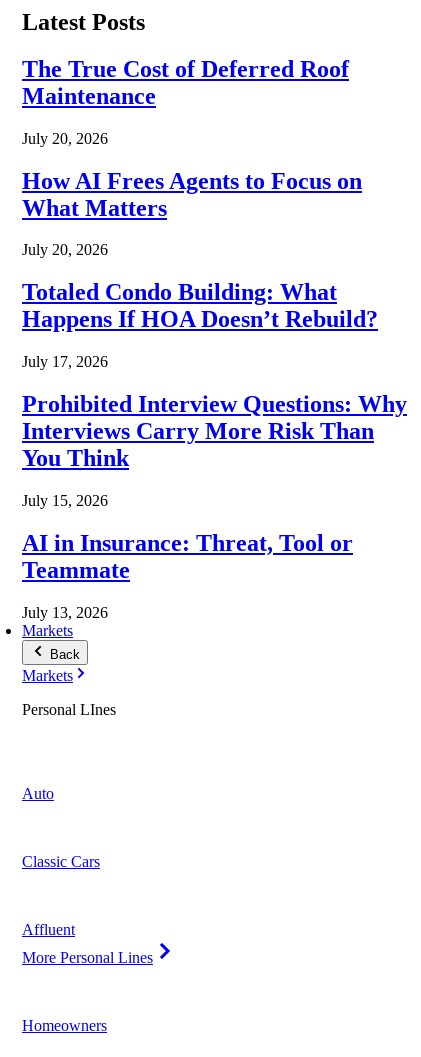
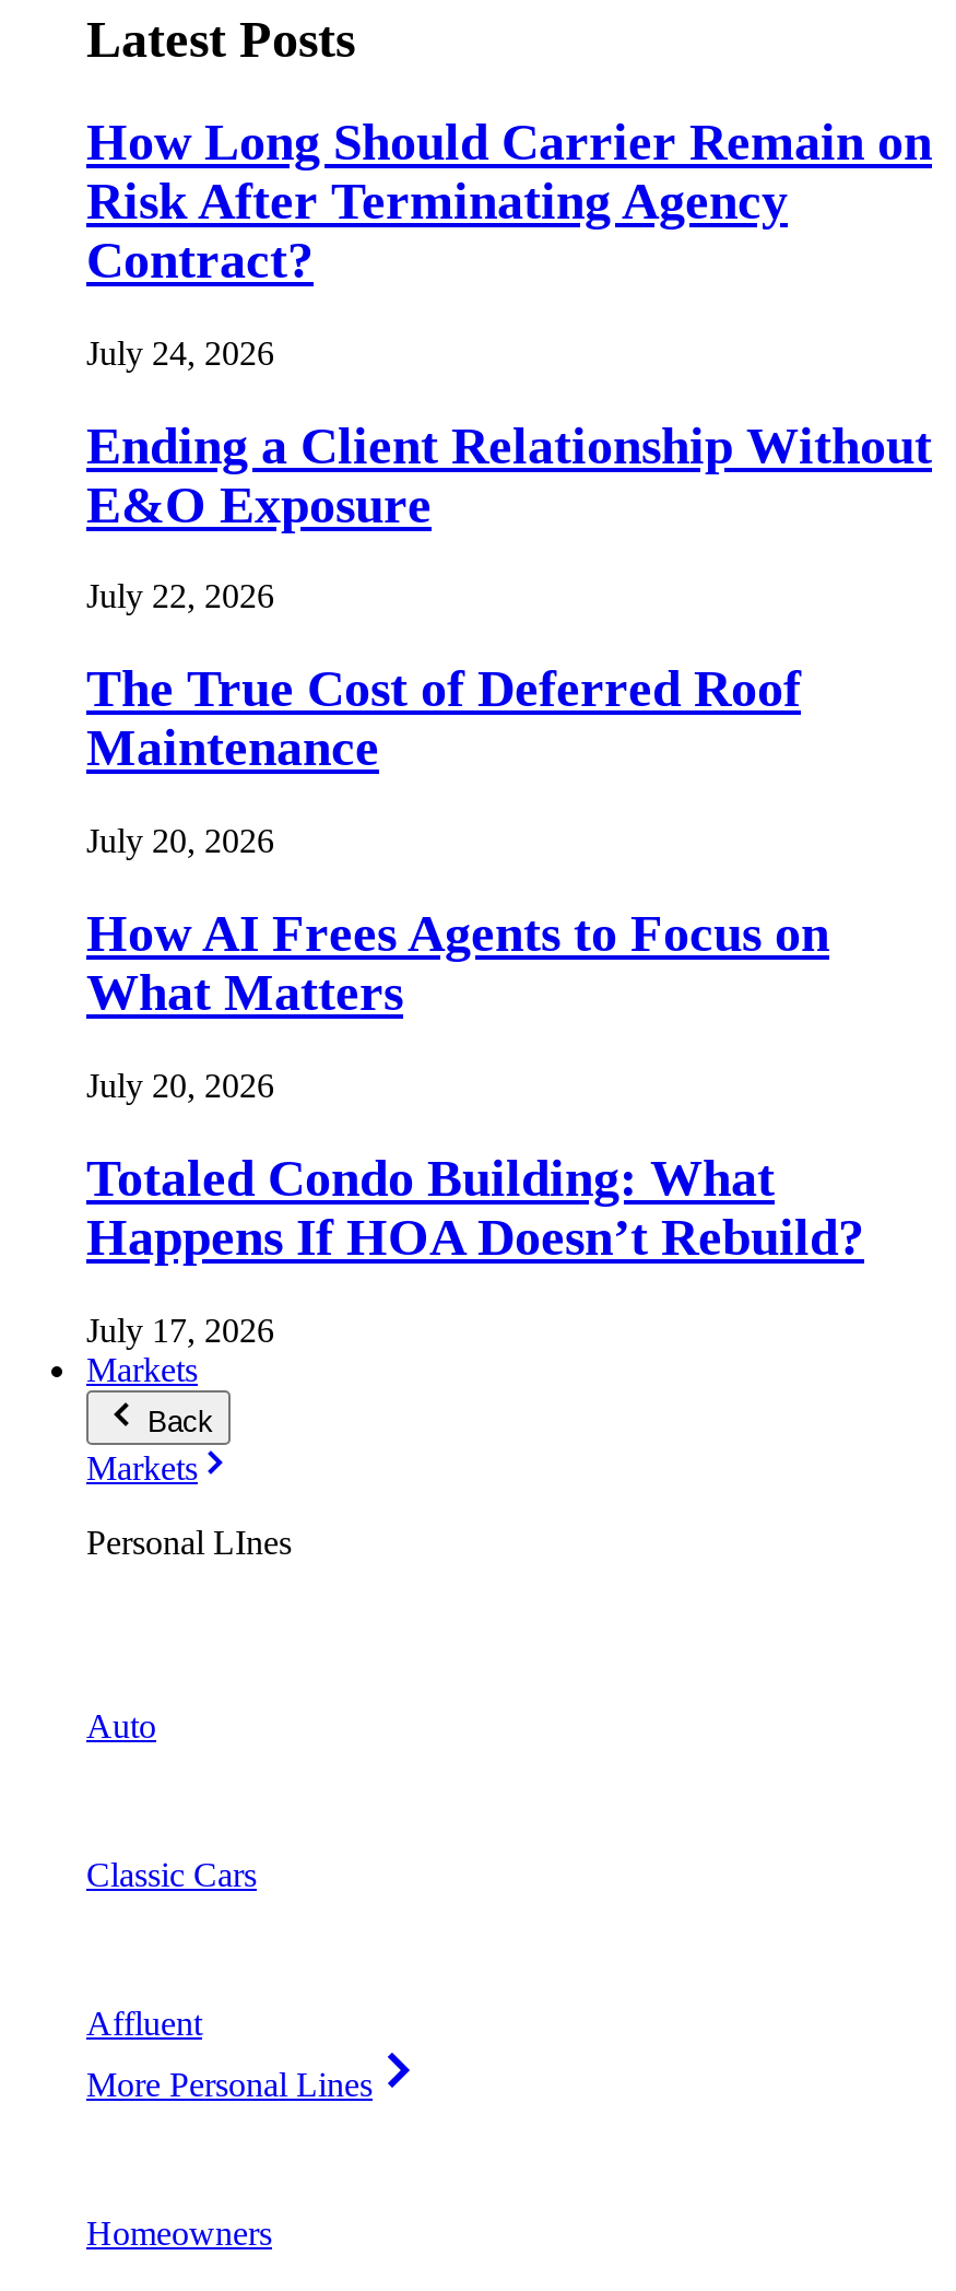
none -> [86,113,932,615] How Long Should Carrier Remain on | Risk After Terminating Agency | Contract? | July 24, 2026 | Ending a Client Relationship Without | E&O Exposure | July 22, 2026
moved [22,56,378,370] -> [86,661,864,1348]: The True Cost of Deferred Roof | Maintenance | July 20, 2026 | ... | Happens If HOA Doesn’t Rebuild? | July 17, 2026
[22,391,407,621] Prohibited Interview Questions: Why | Interviews Carry More Risk Than | You Think | July 15, 2026 | AI in Insurance: Threat, Tool or | Teammate | July 13, 2026 -> none

